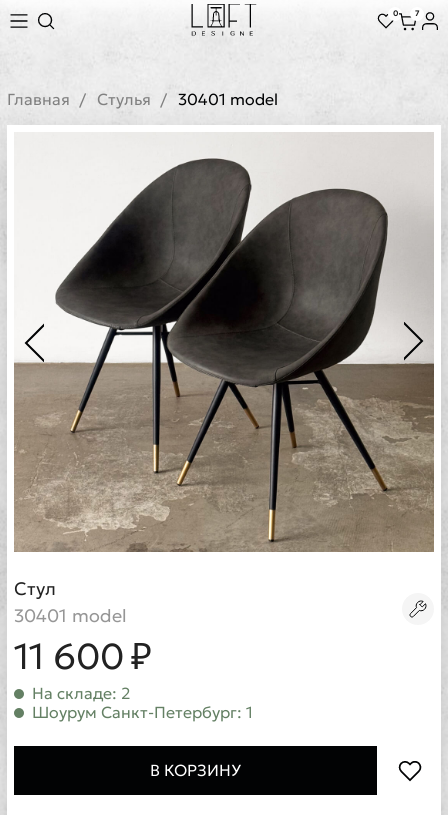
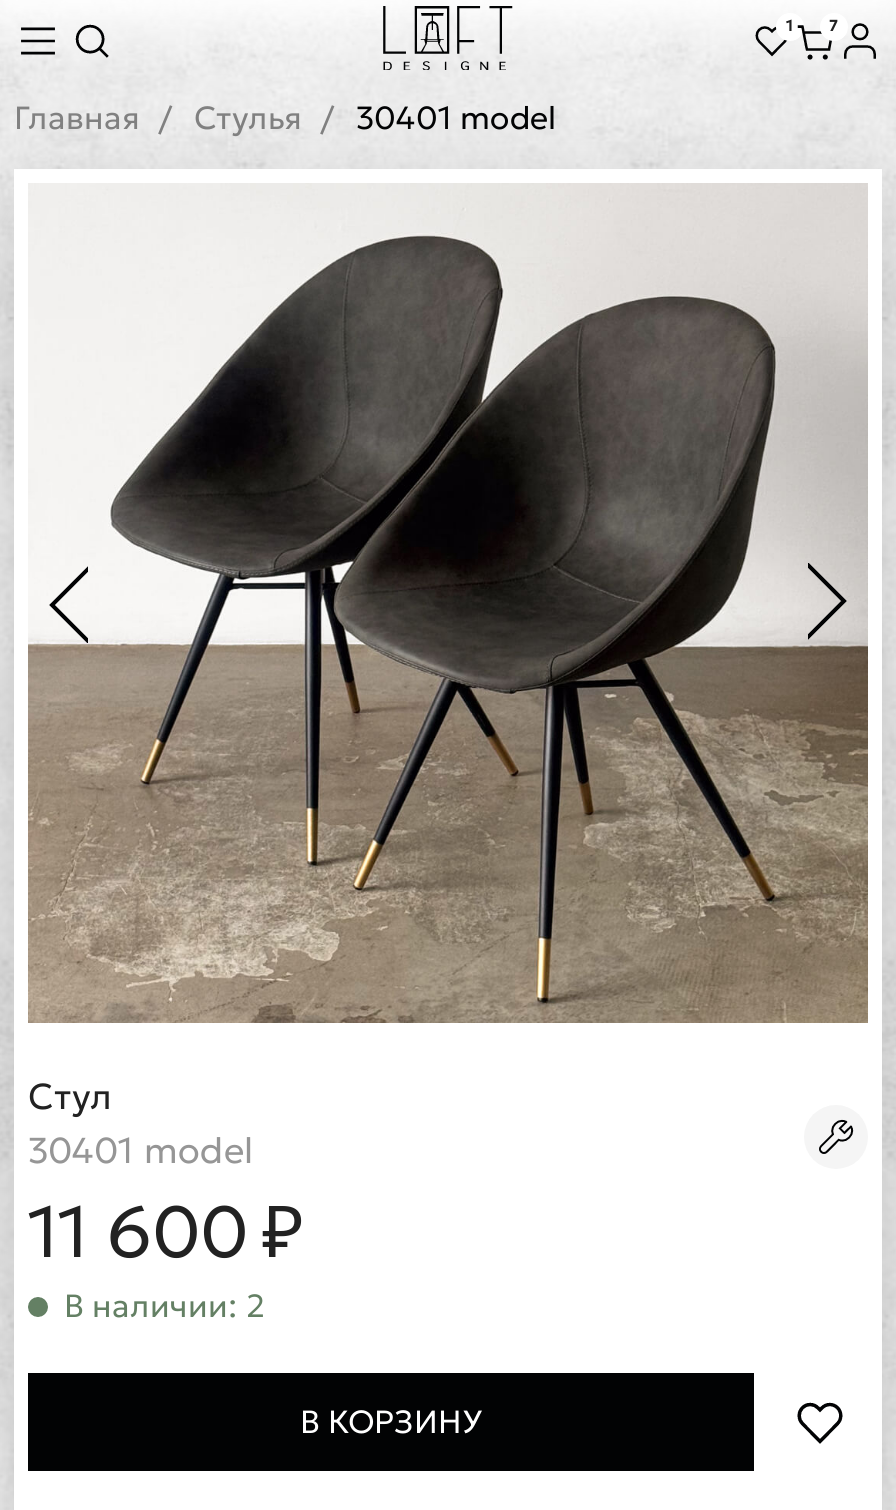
[392,8,419,18] 0 7 -> [786,15,839,35] 1 7
[32,683,253,722] На складе: 2 | Шоурум Санкт-Петербург: 1 -> [64,1285,264,1325] В наличии: 2

